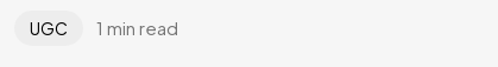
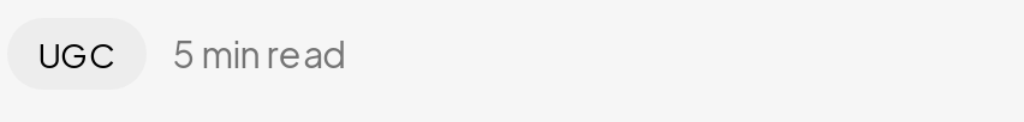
[29,17,178,39] UGC 1 min read -> [38,28,346,74] UGC 5 min read

